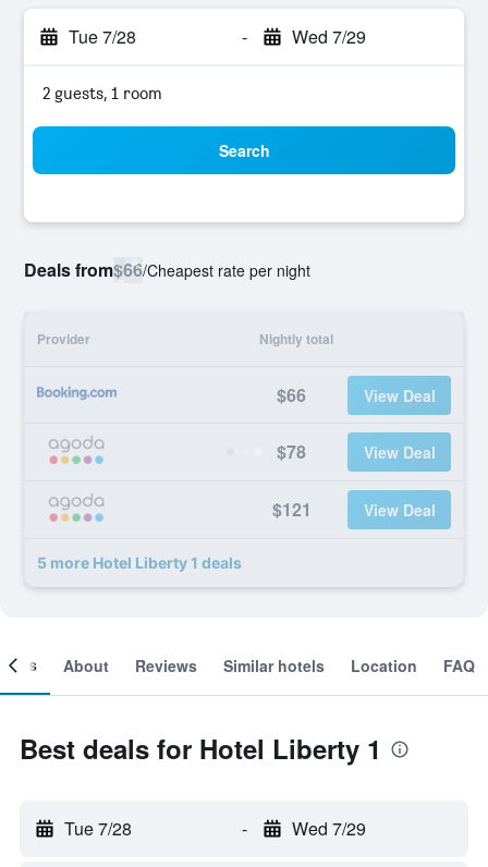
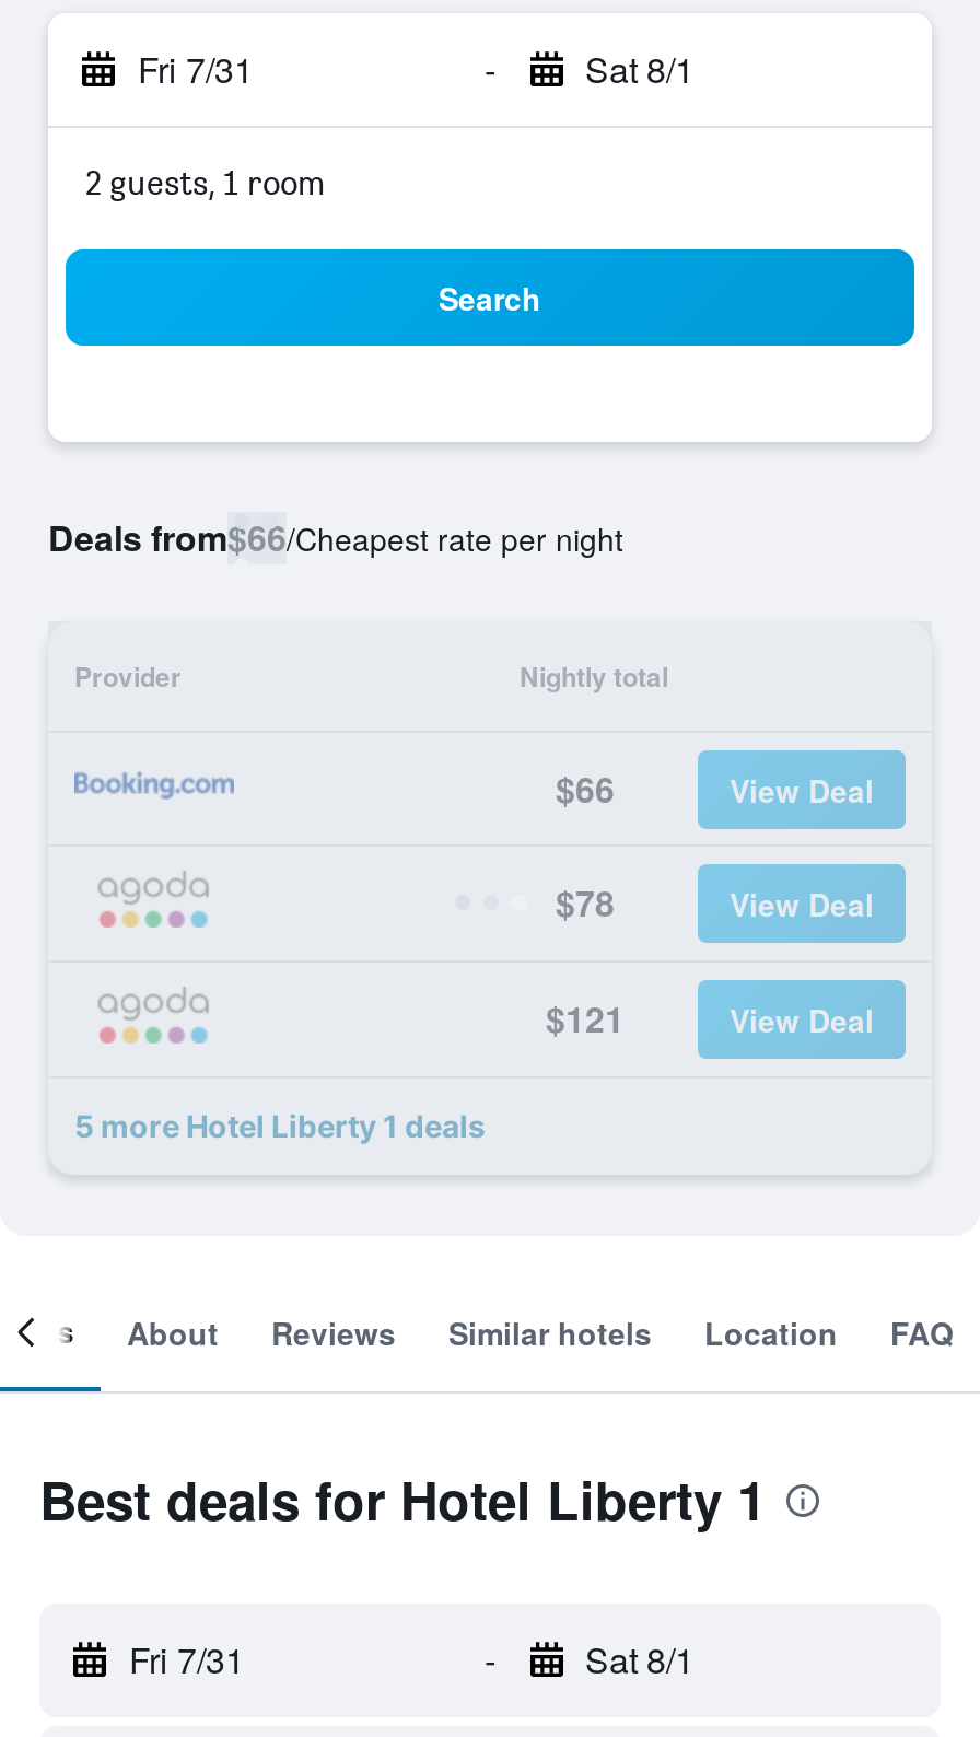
[69,24,136,49] Tue 7/28 -> [138,44,254,94] Fri 7/31
[291,24,365,49] Wed 7/29 -> [585,44,695,94] Sat 8/1
[64,816,132,841] Tue 7/28 -> [129,1634,245,1684] Fri 7/31
[291,816,365,841] Wed 7/29 -> [585,1634,695,1684] Sat 8/1

